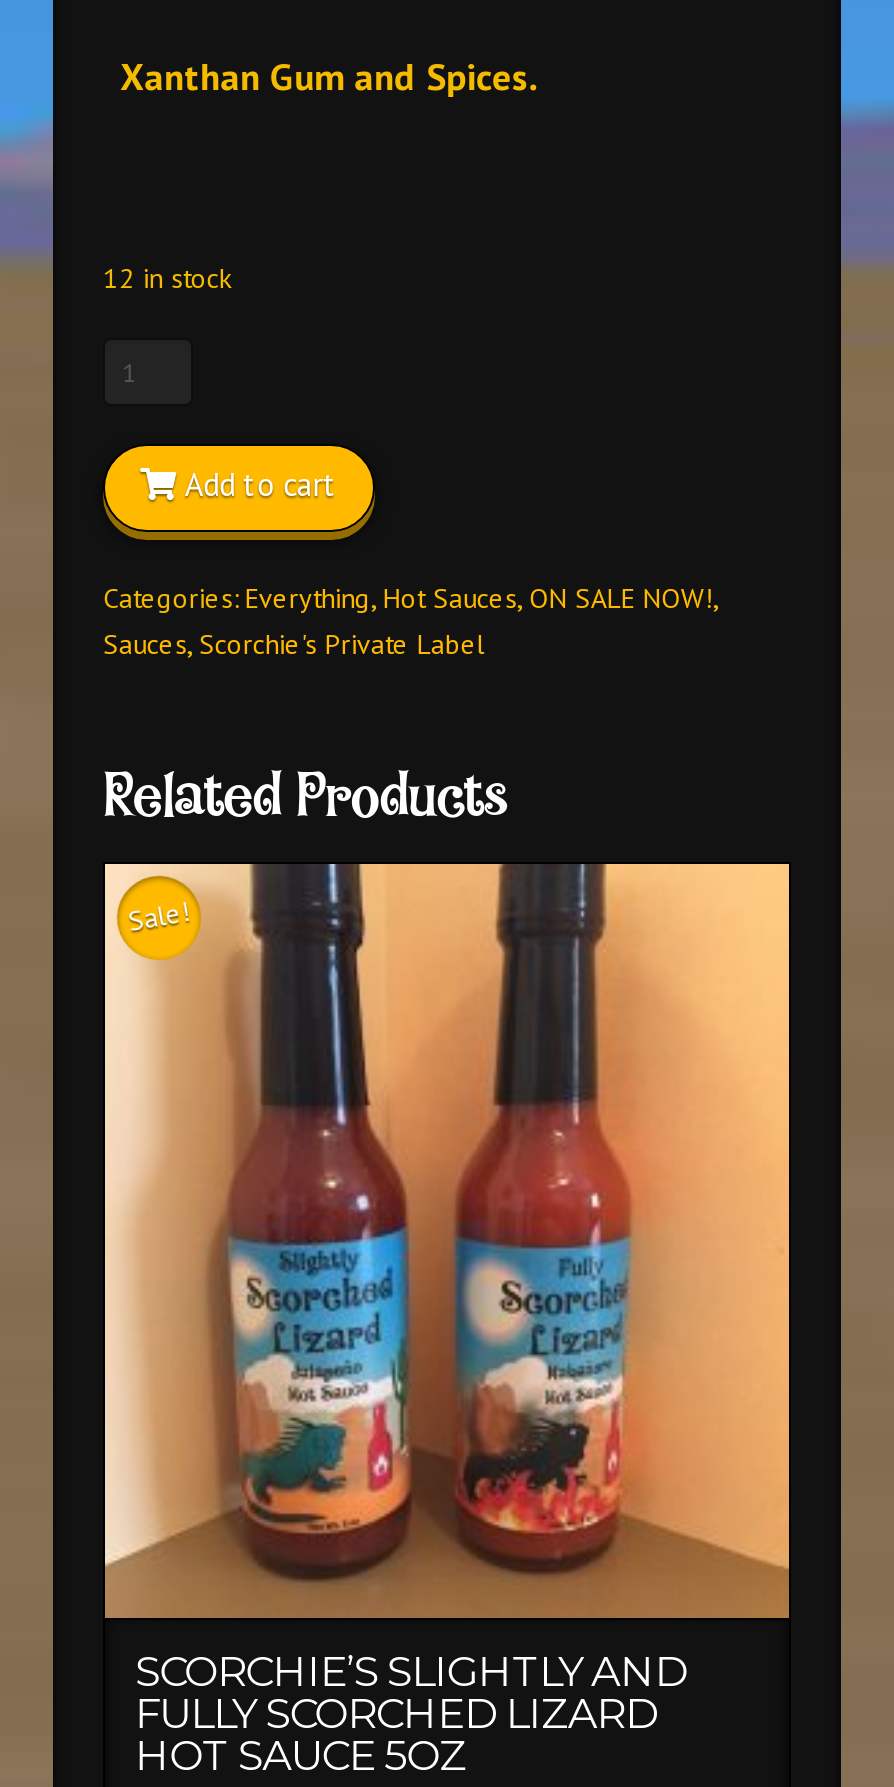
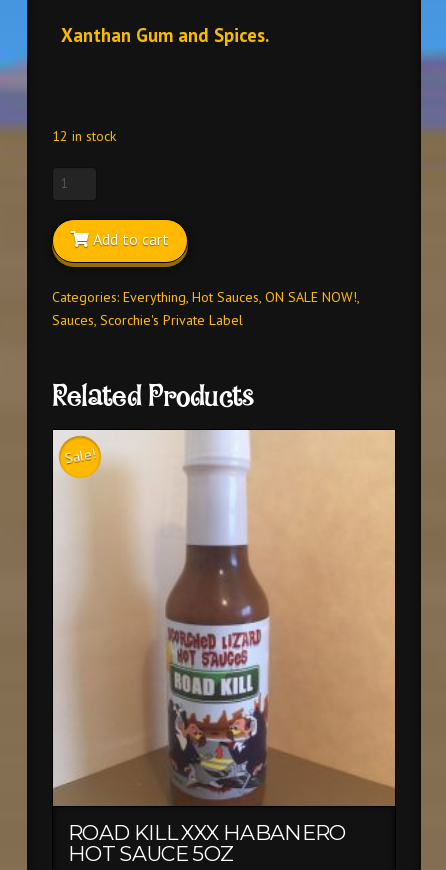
[103,863,789,1738] [image] | SCORCHIE’S SLIGHTLY AND | FULLY SCORCHED LIZARD -> [52,429,394,845] [image] | ROAD KILL XXX HABANERO

